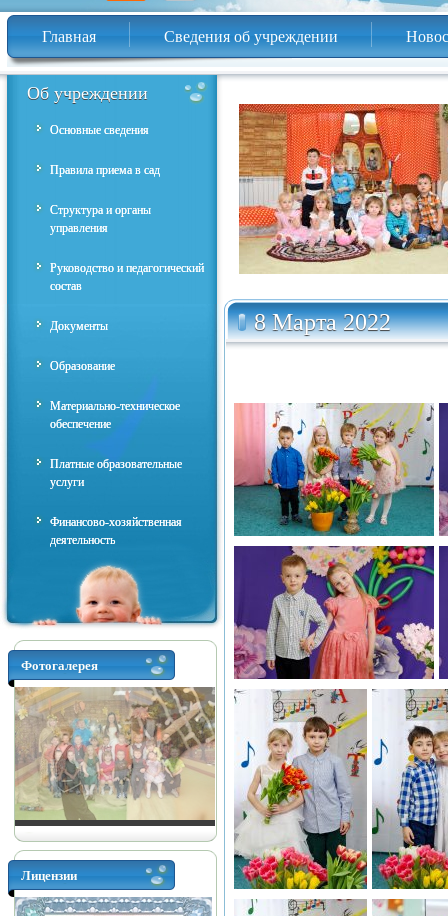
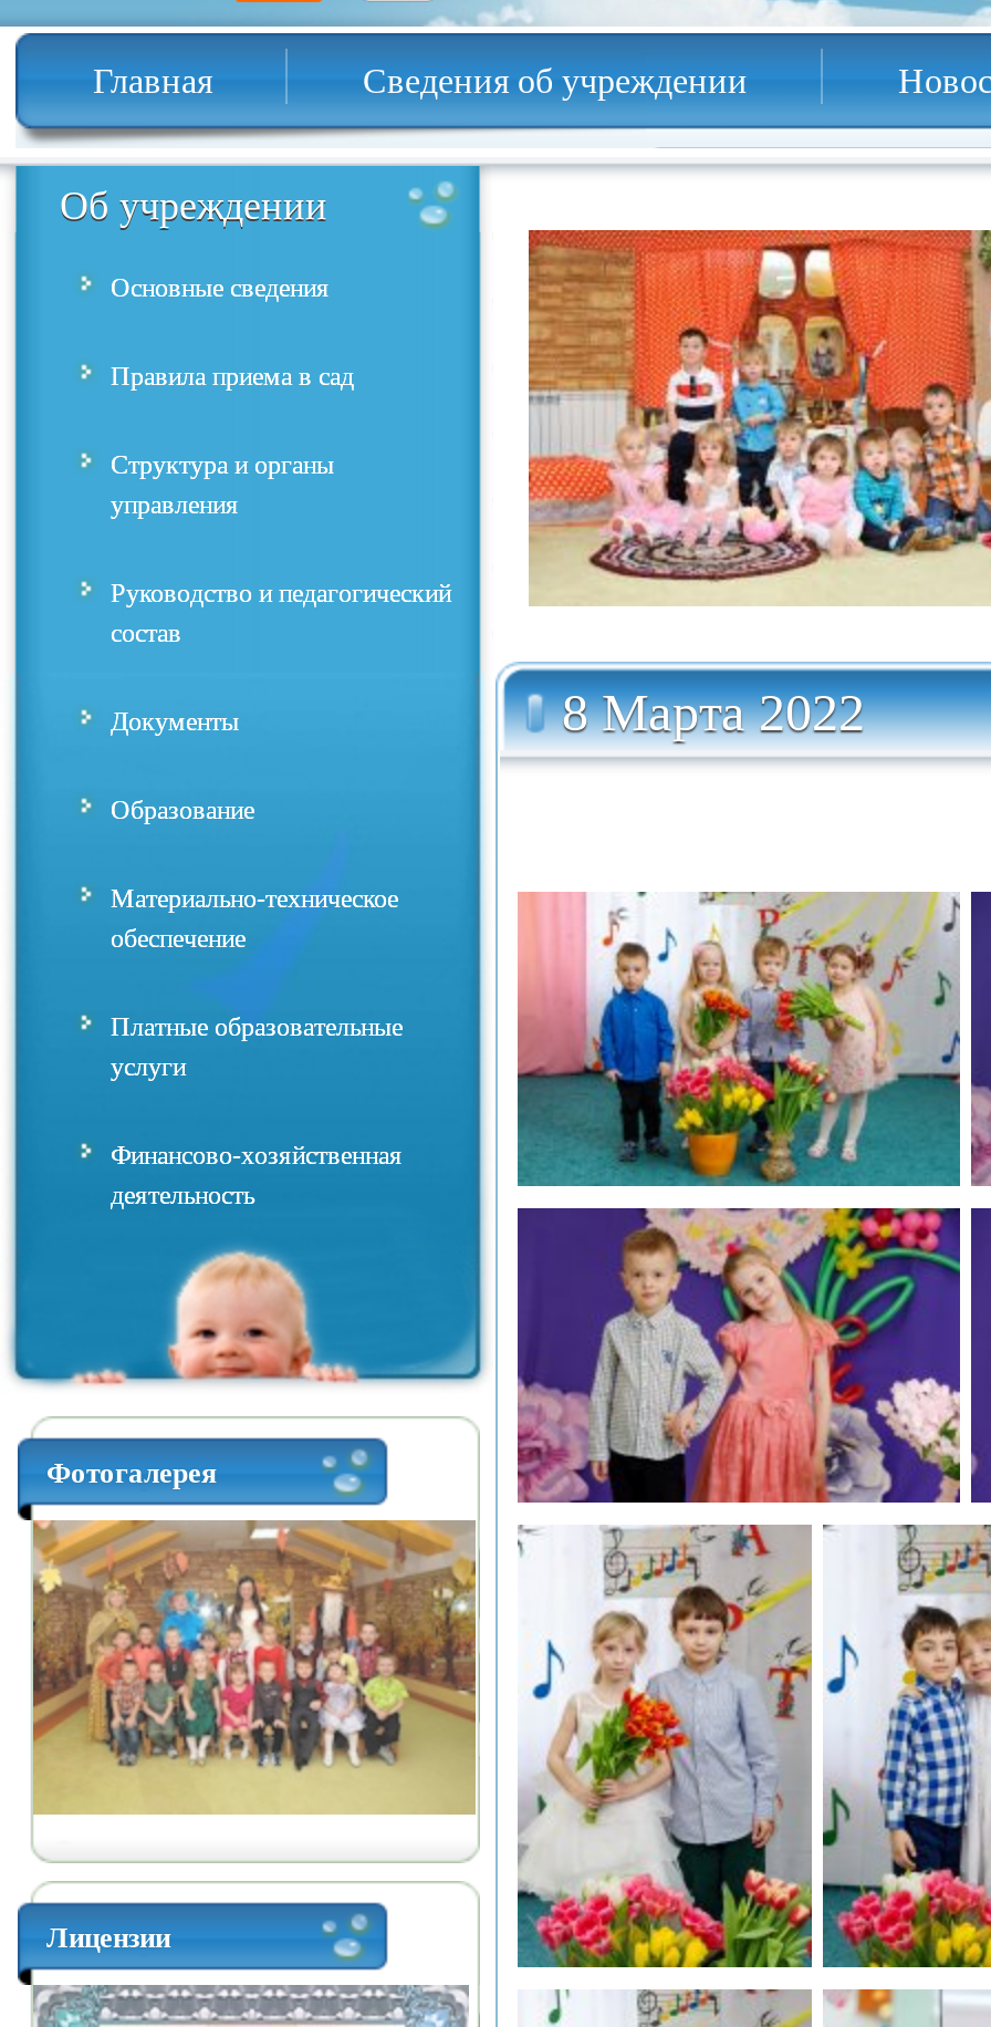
[14,687,216,827] [image] -> [33,1520,476,1828] [image]

